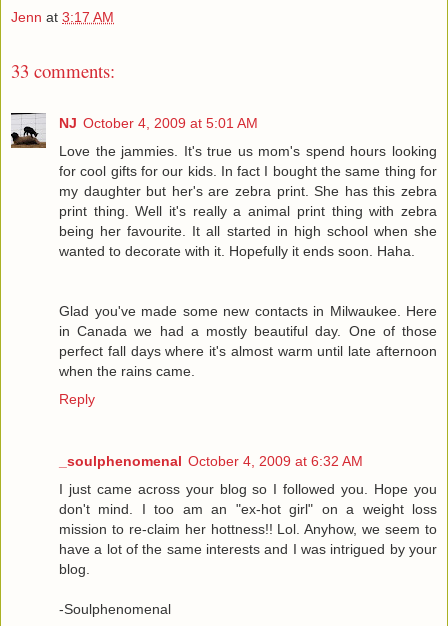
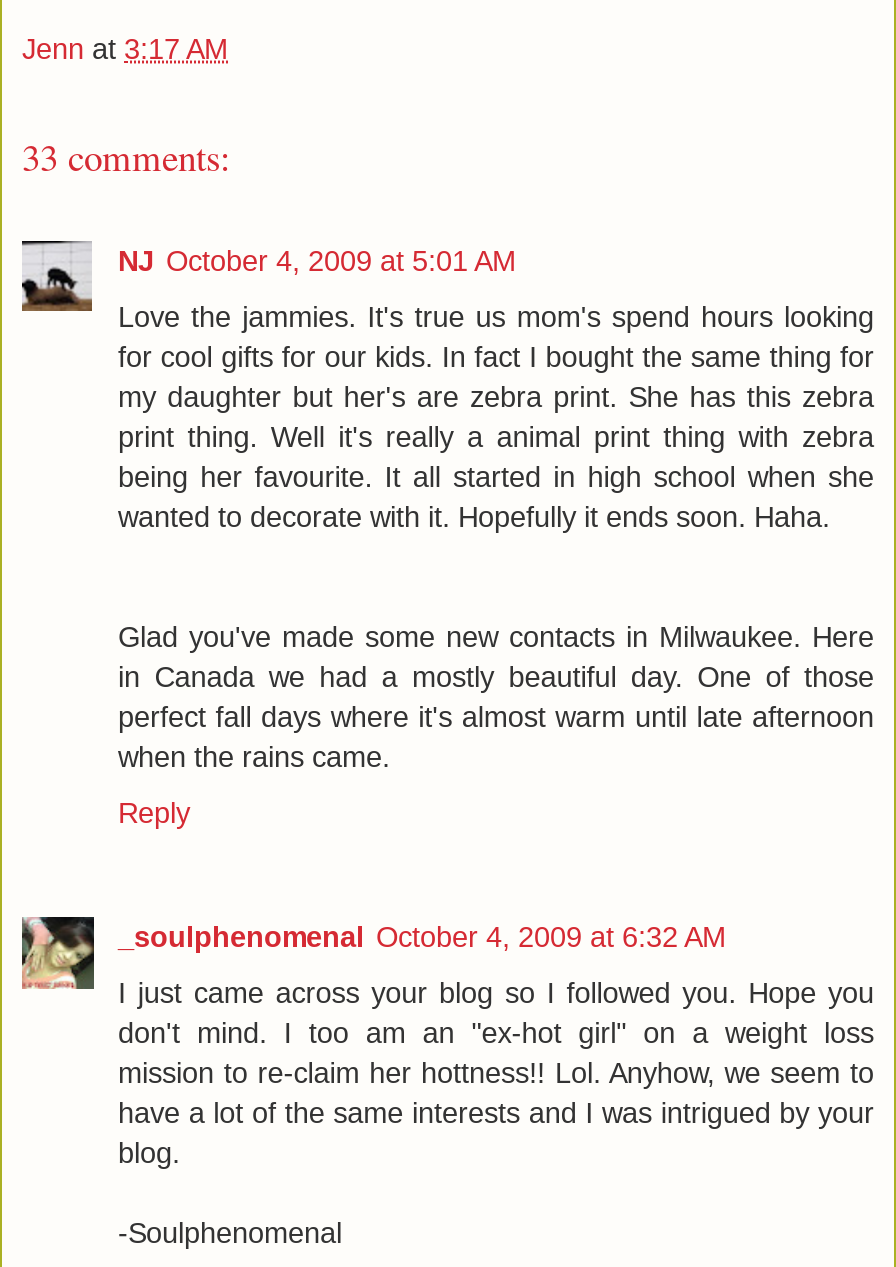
none -> [20,915,96,991] [image]

